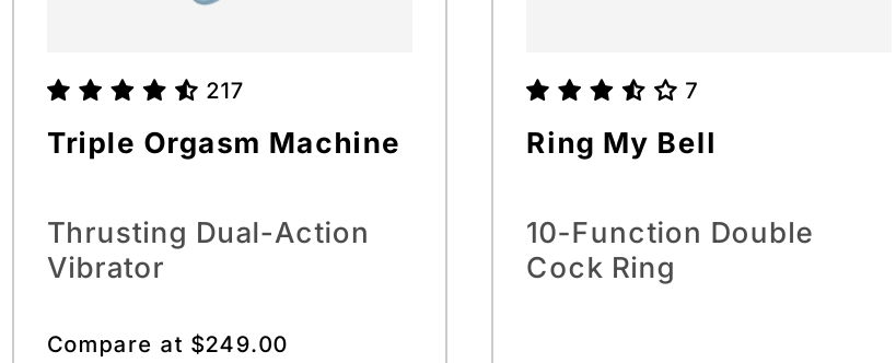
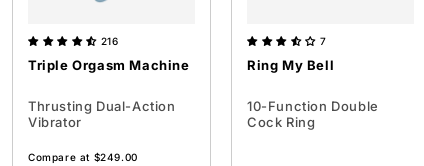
[206,77,245,104] 217 -> [101,35,118,47] 216

